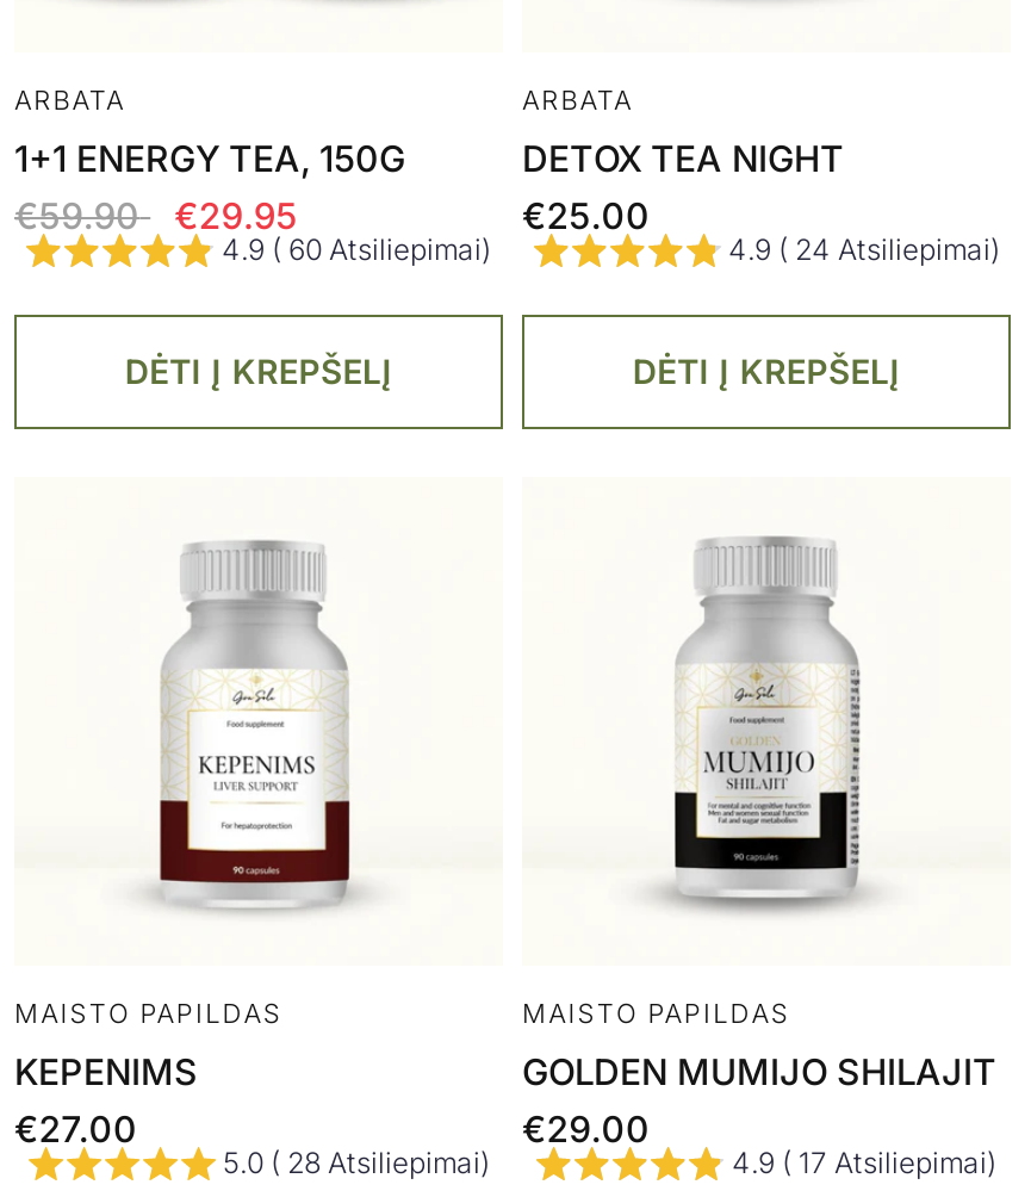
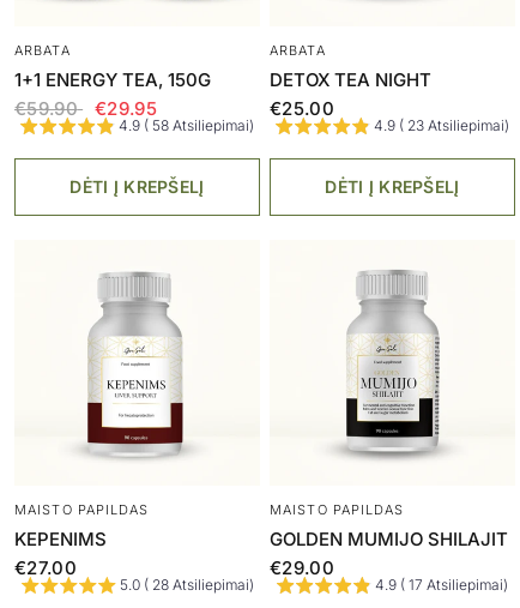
[222,232,491,268] 4.9 ( 60 Atsiliepimai) -> [119,117,254,135] 4.9 ( 58 Atsiliepimai)
[728,232,1000,268] 4.9 ( 24 Atsiliepimai) -> [374,117,509,135] 4.9 ( 23 Atsiliepimai)

